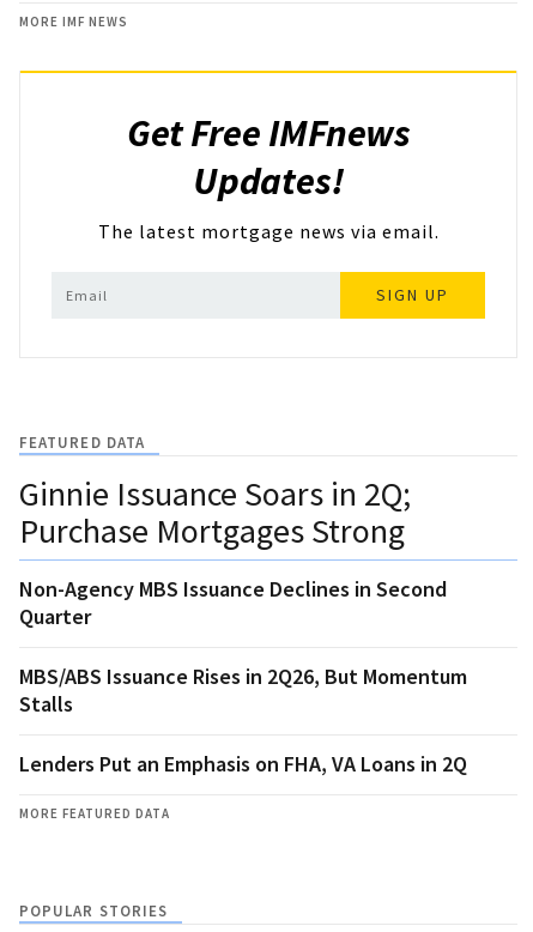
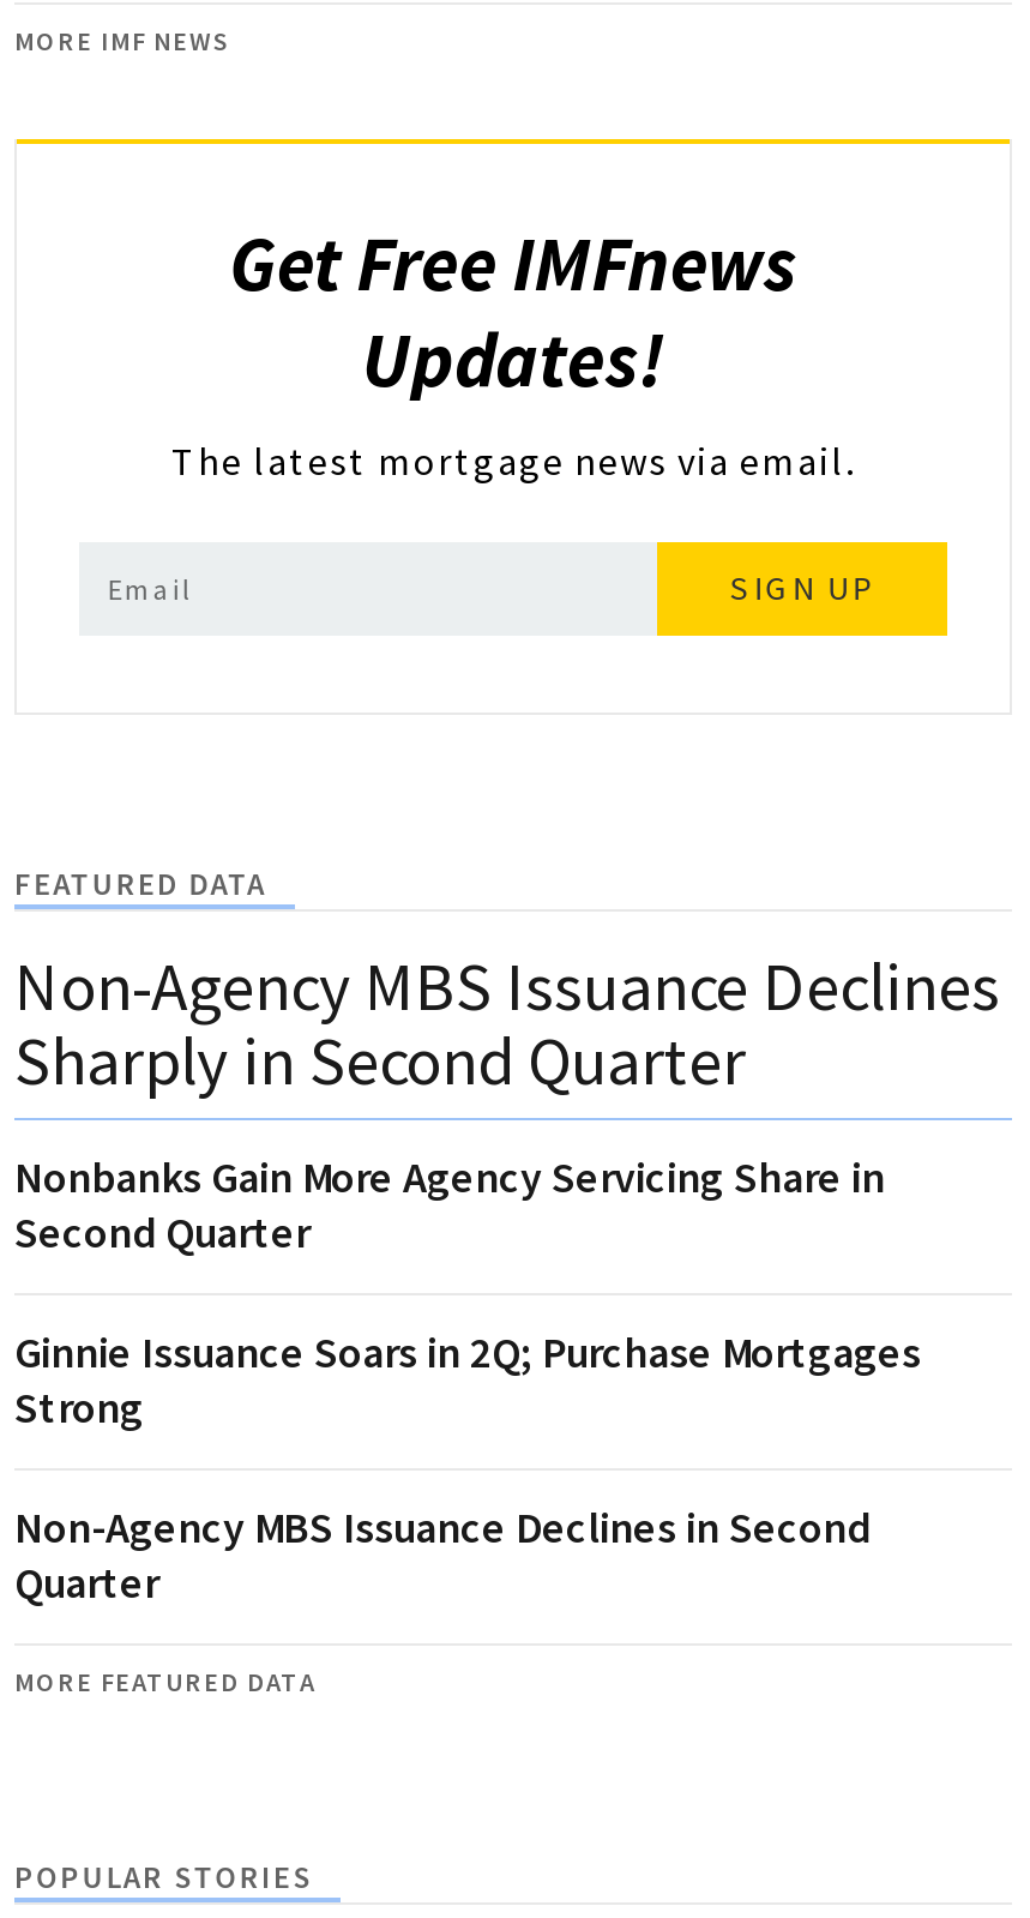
[19,472,411,552] Ginnie Issuance Soars in 2Q; | Purchase Mortgages Strong -> [14,942,1000,1434] Non-Agency MBS Issuance Declines | Sharply in Second Quarter | Nonbanks Gain More Agency Servicing Share in | Second Quarter | Ginnie Issuance Soars in 2Q; Purchase Mortgages | Strong
moved [19,575,447,630] -> [14,1498,871,1609]: Non-Agency MBS Issuance Declines in Second | Quarter
[19,662,467,777] MBS/ABS Issuance Rises in 2Q26, But Momentum | Stalls | Lenders Put an Emphasis on FHA, VA Loans in 2Q -> none

